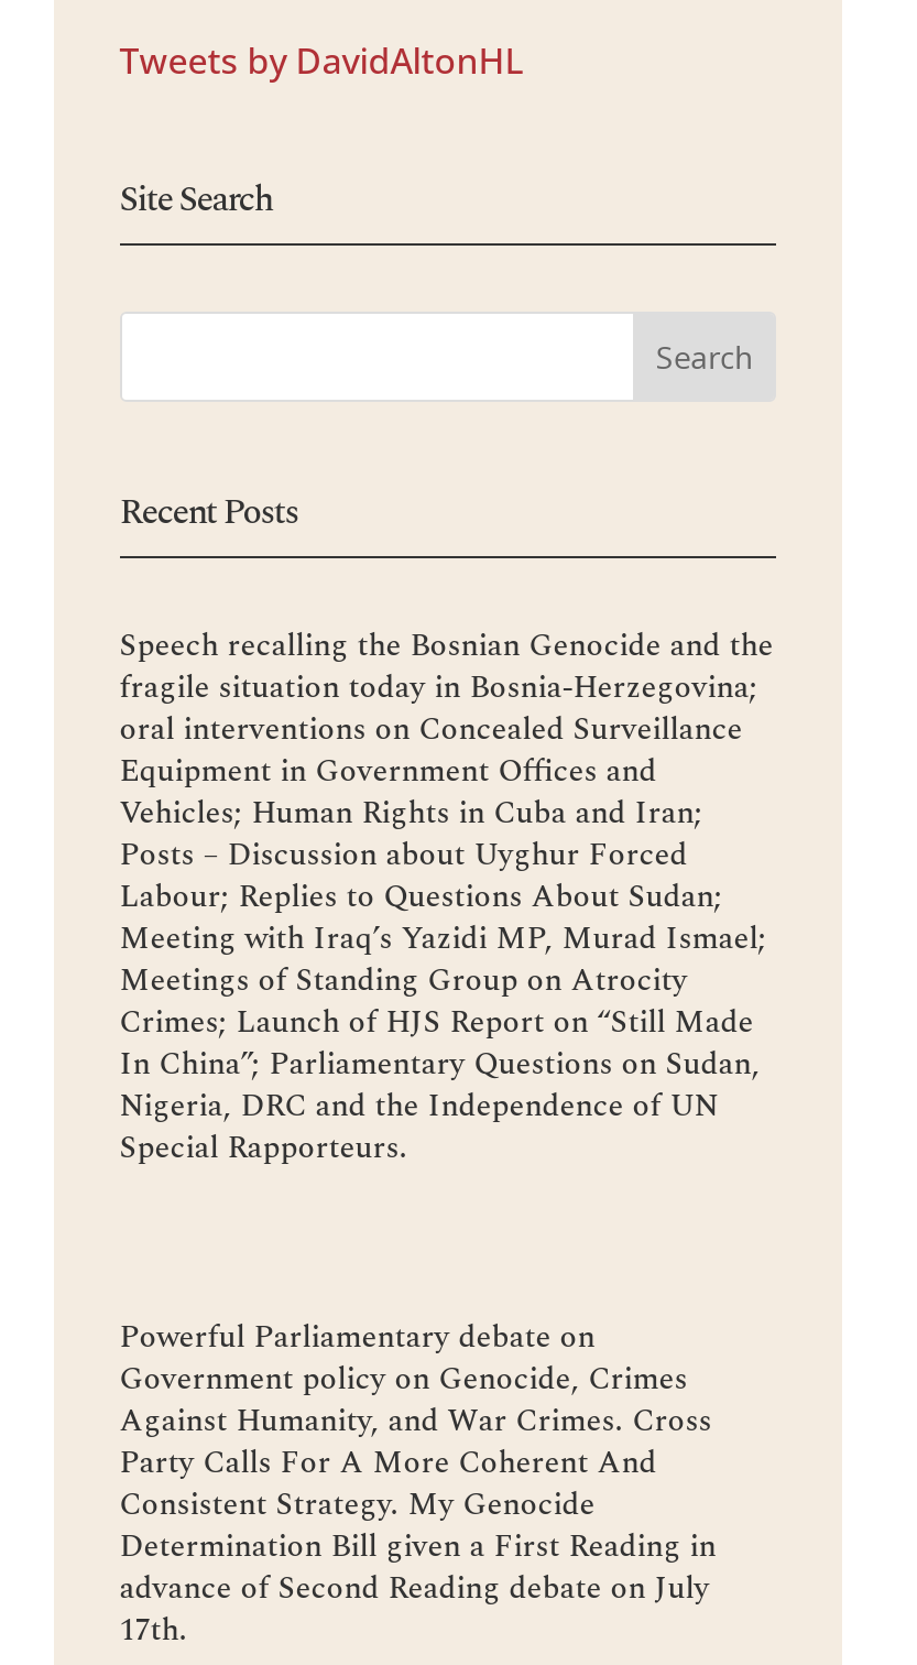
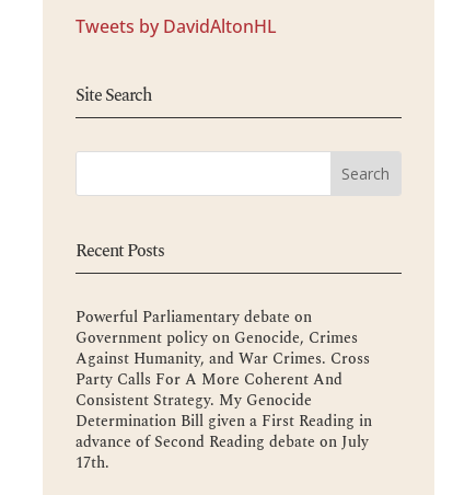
[120,622,773,1170] Speech recalling the Bosnian Genocide and the | fragile situation today in Bosnia-Herzegovina; | oral interventions on Concealed Surveillance | Equipment in Government Offices and | Vehicles; Human Rights in Cuba and Iran; | Posts – Discussion about Uyghur Forced | Labour; Replies to Questions About Sudan; | Meeting with Iraq’s Yazidi MP, Murad Ismael; | Meetings of Standing Group on Atrocity | Crimes; Launch of HJS Report on “Still Made | In China”; Parliamentary Questions on Sudan, | Nigeria, DRC and the Independence of UN | Special Rapporteurs. -> none

